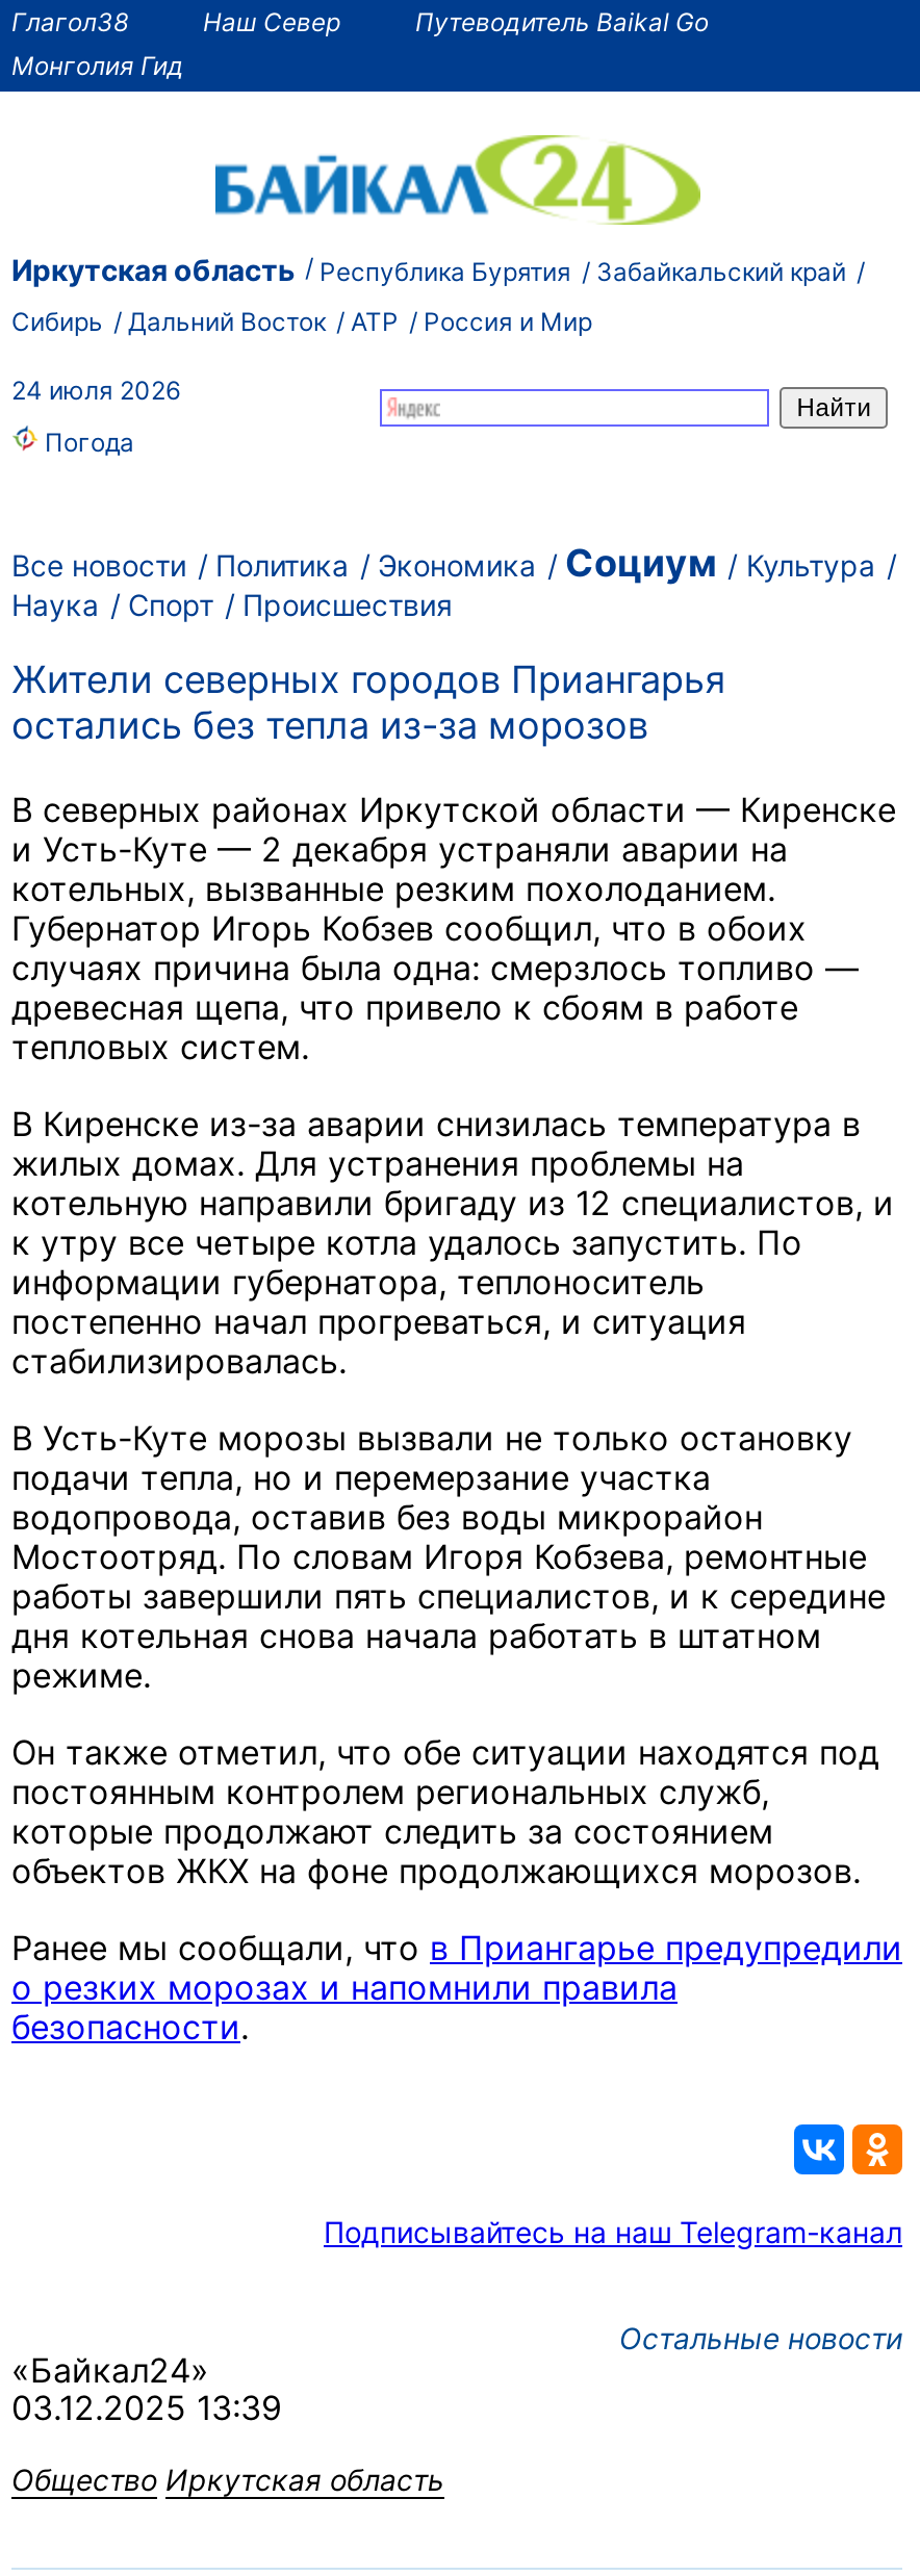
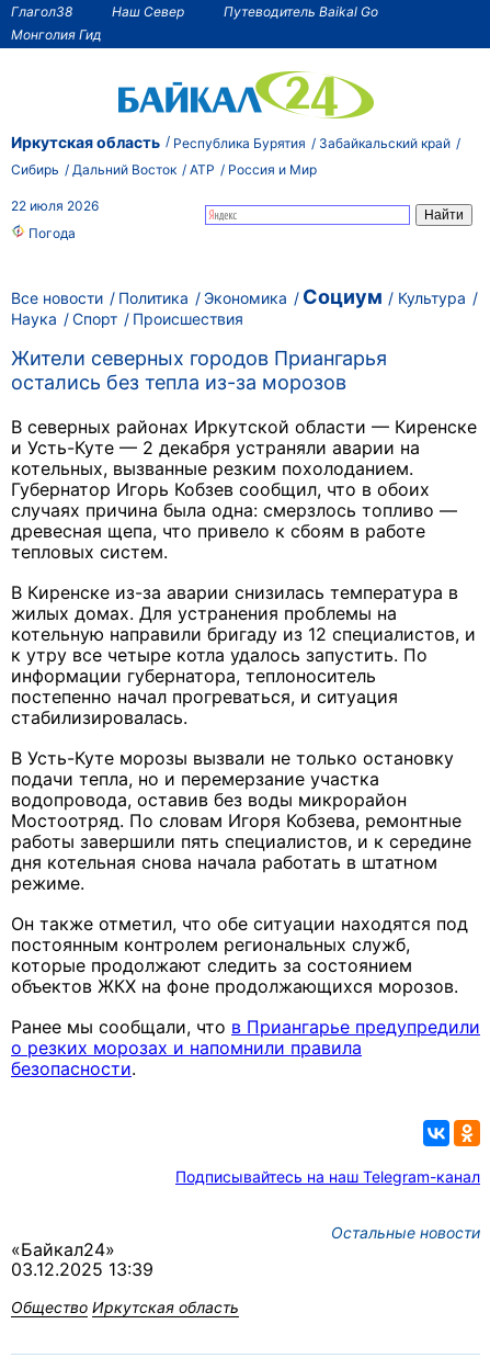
[11,375,180,406] 24 июля 2026 -> [11,197,99,214] 22 июля 2026

